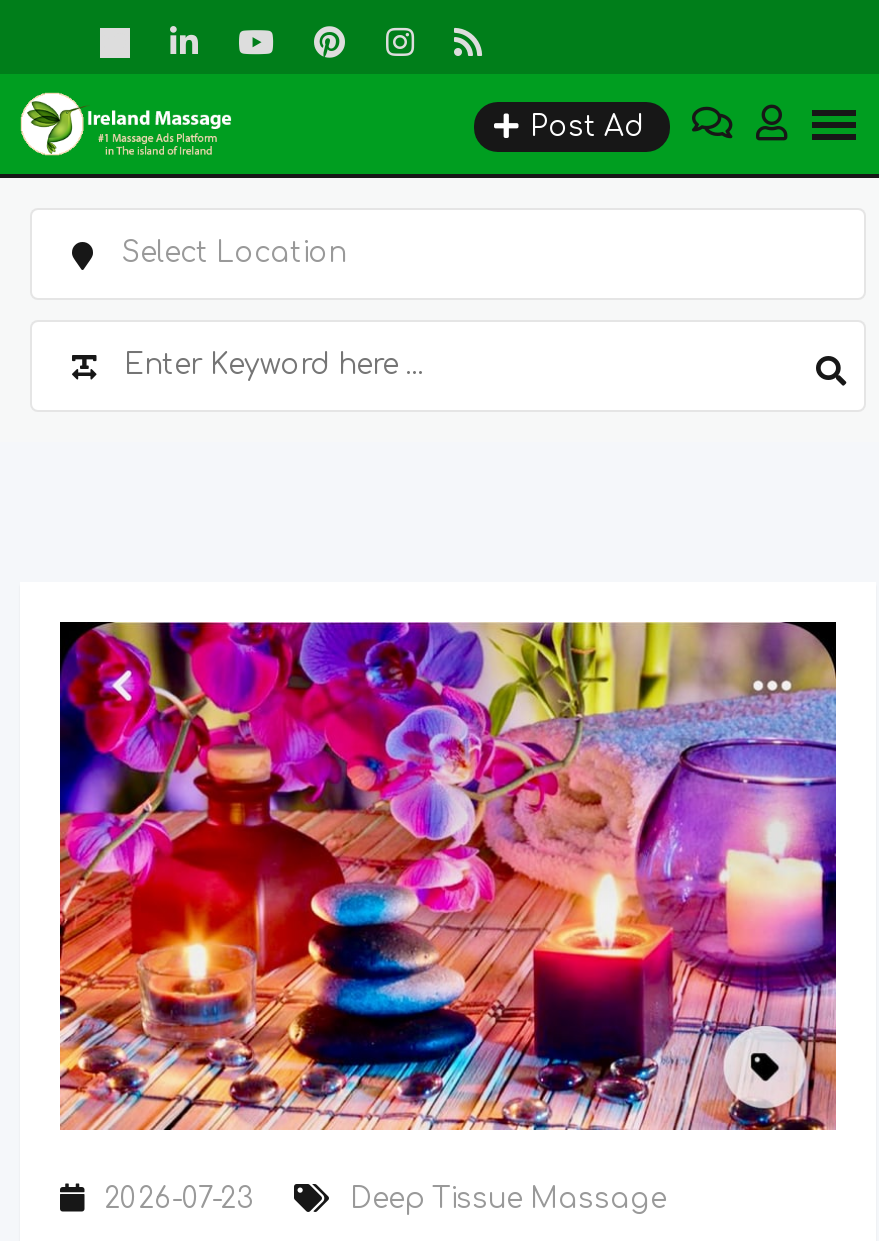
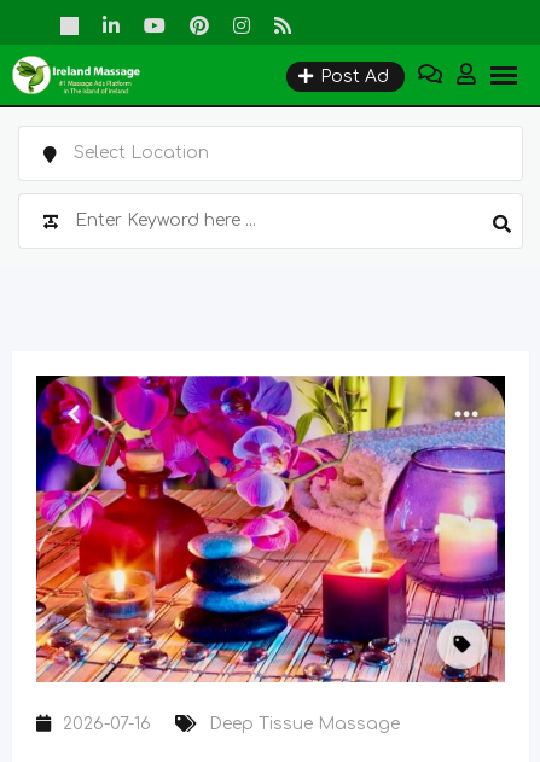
[104,1184,254,1214] 2026-07-23 -> [63,715,151,733] 2026-07-16

